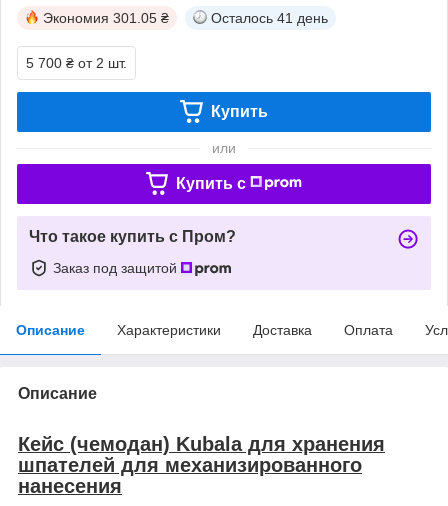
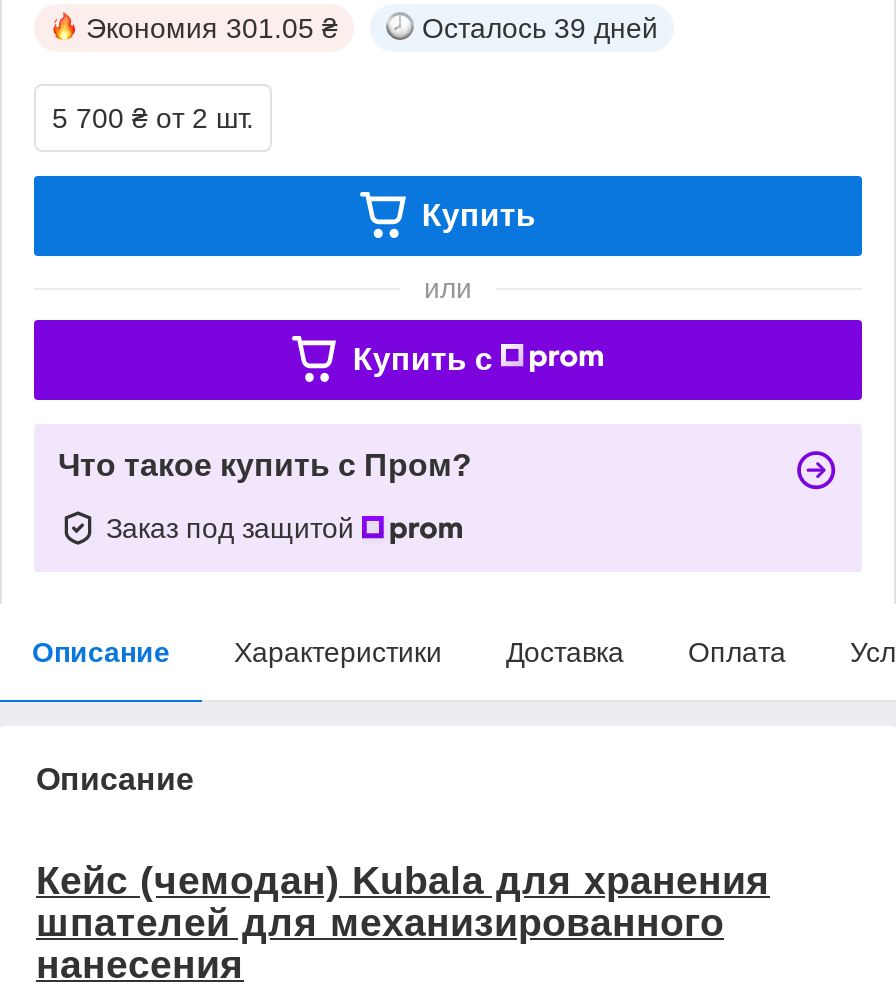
[211,10,328,26] Осталось 41 день -> [422,12,658,44] Осталось 39 дней

